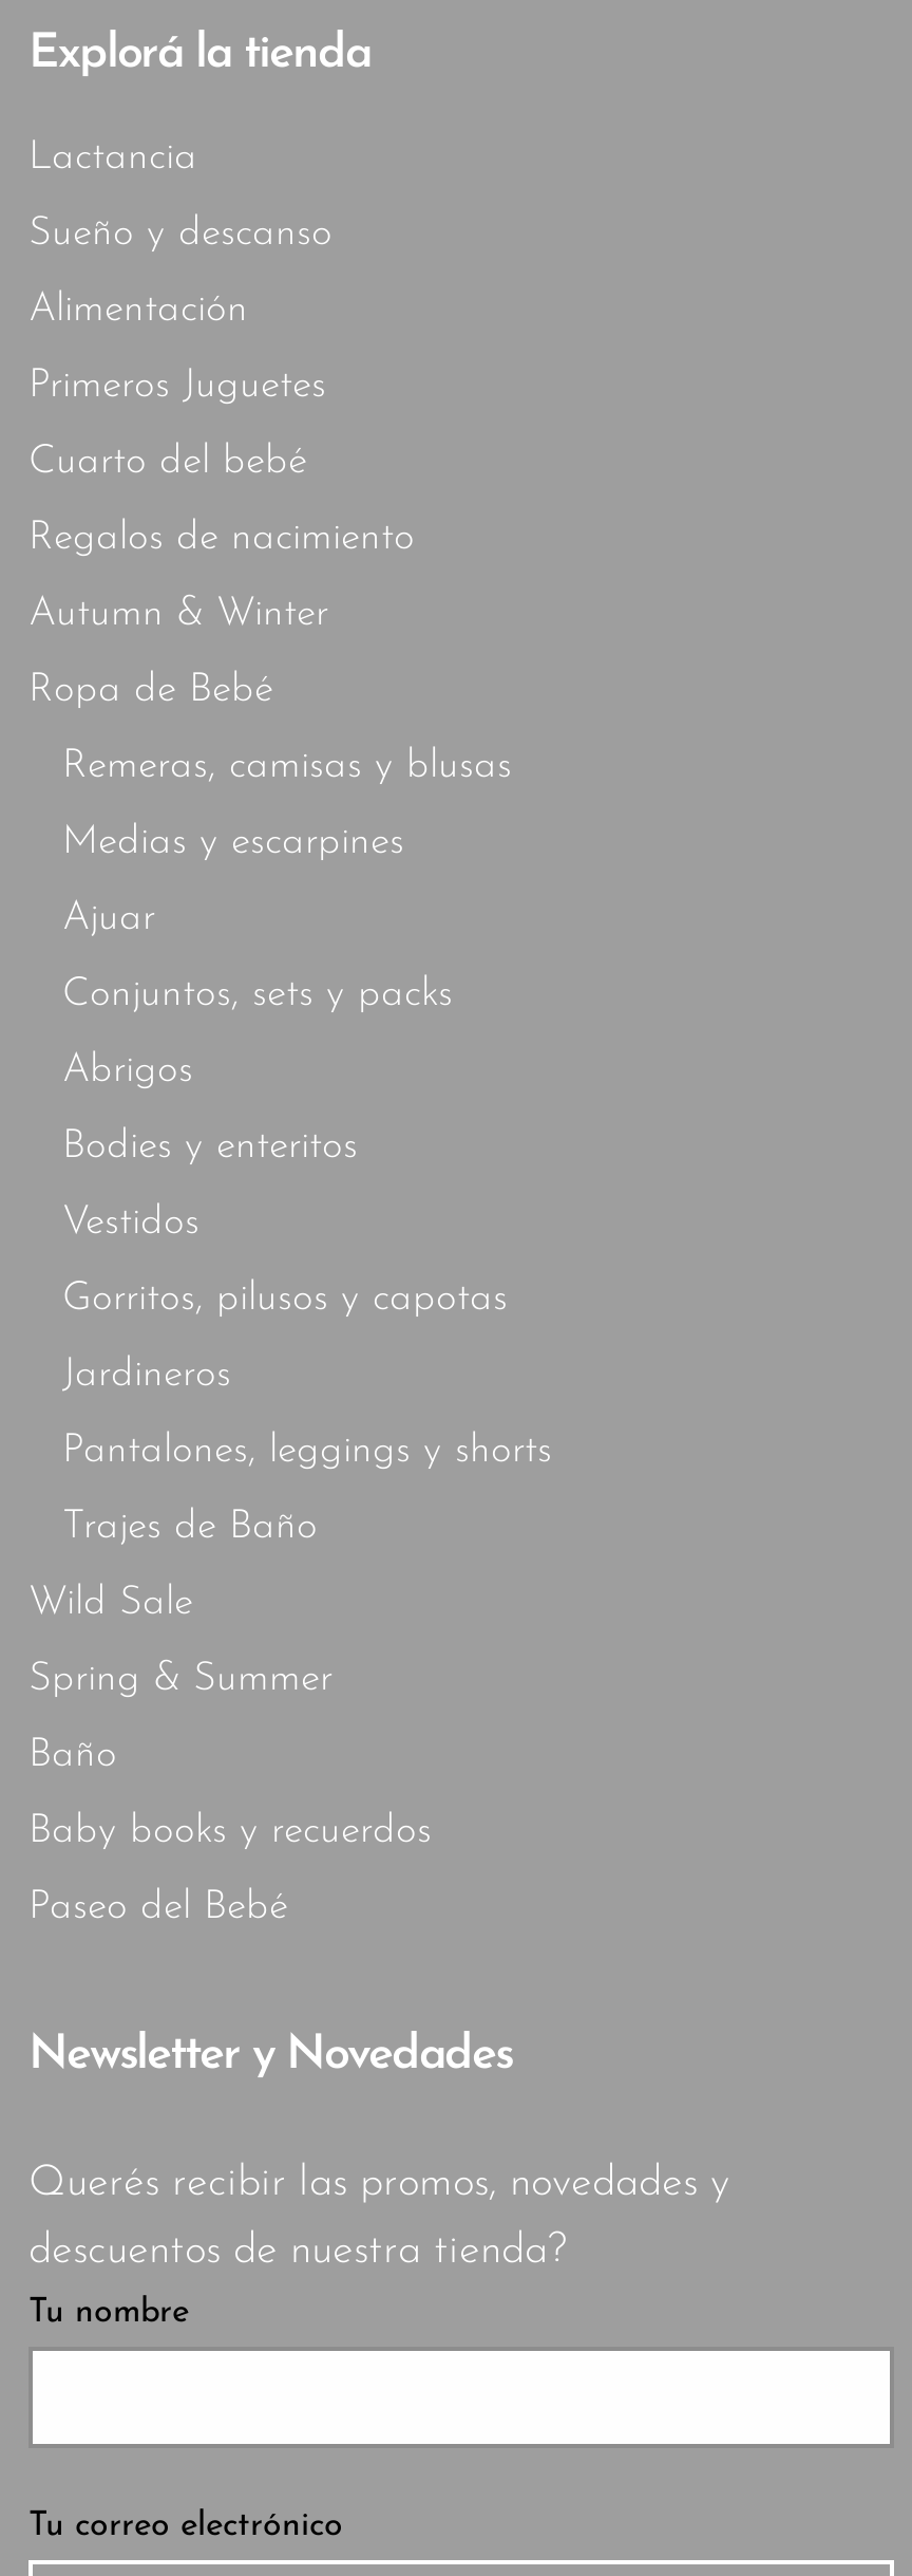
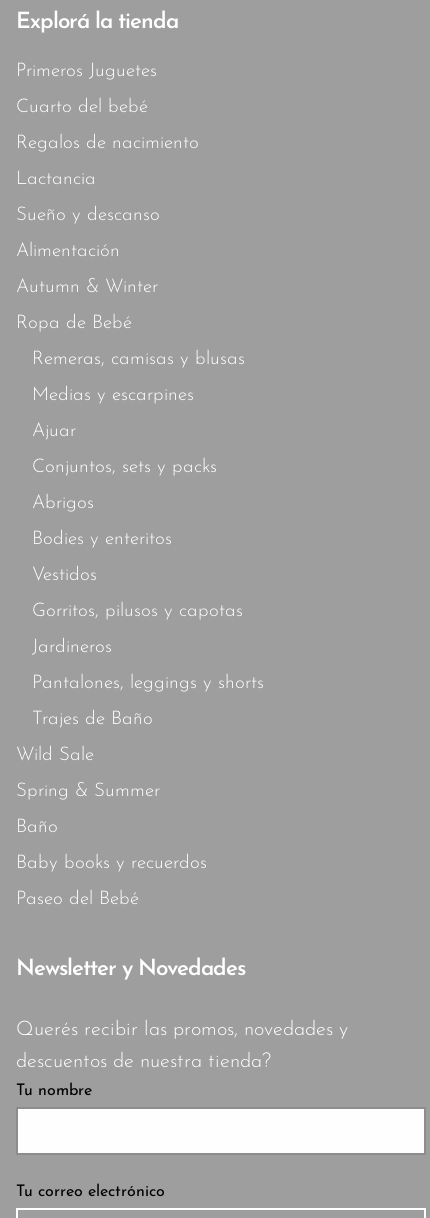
moved [28,138,332,331] -> [16,170,160,261]: Lactancia | Sueño y descanso | Alimentación
moved [28,367,415,559] -> [16,62,199,153]: Primeros Juguetes | Cuarto del bebé | Regalos de nacimiento

